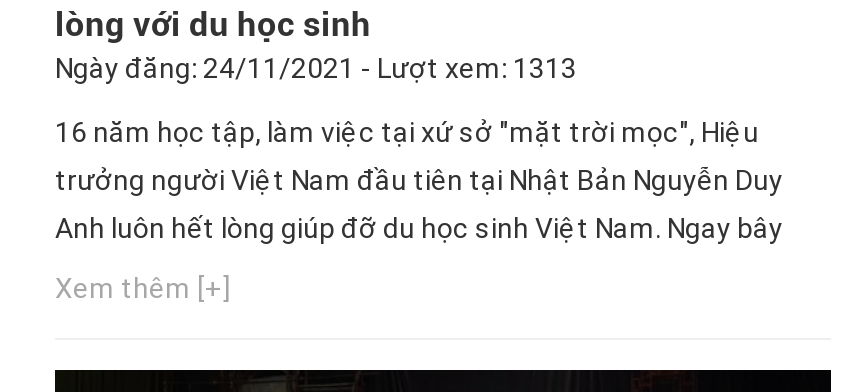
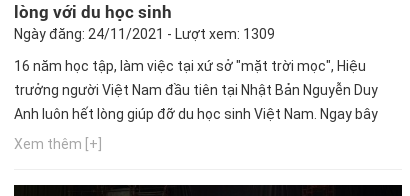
[55,52,577,84] Ngày đăng: 24/11/2021 - Lượt xem: 1313 -> [14,26,275,42] Ngày đăng: 24/11/2021 - Lượt xem: 1309

